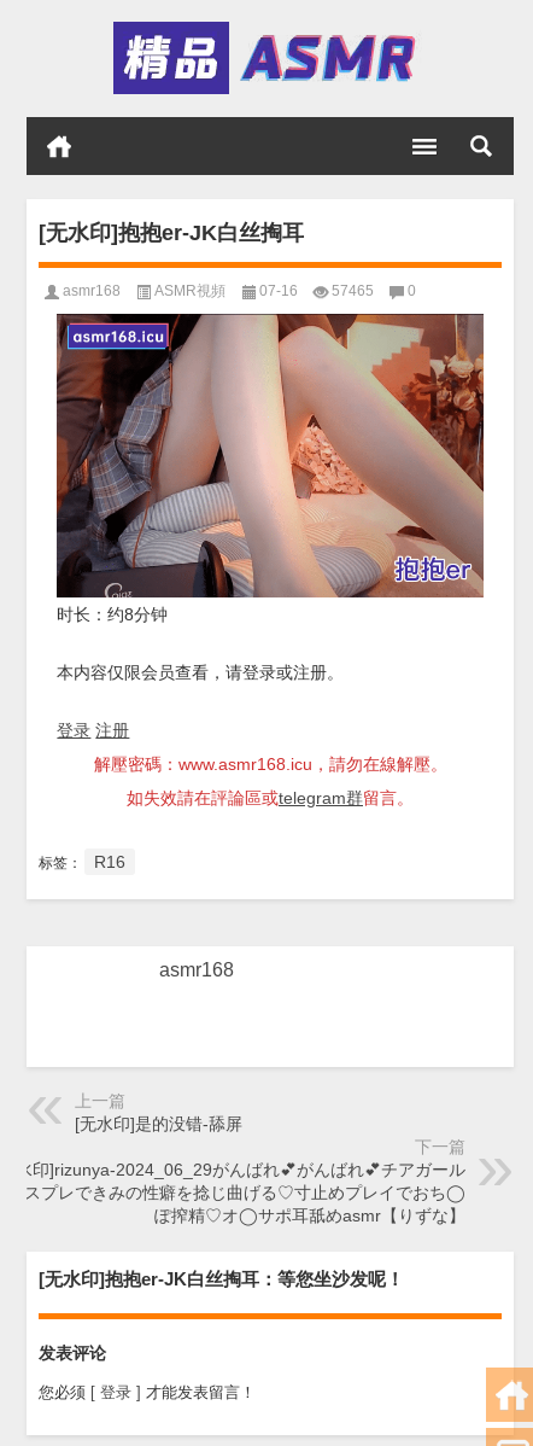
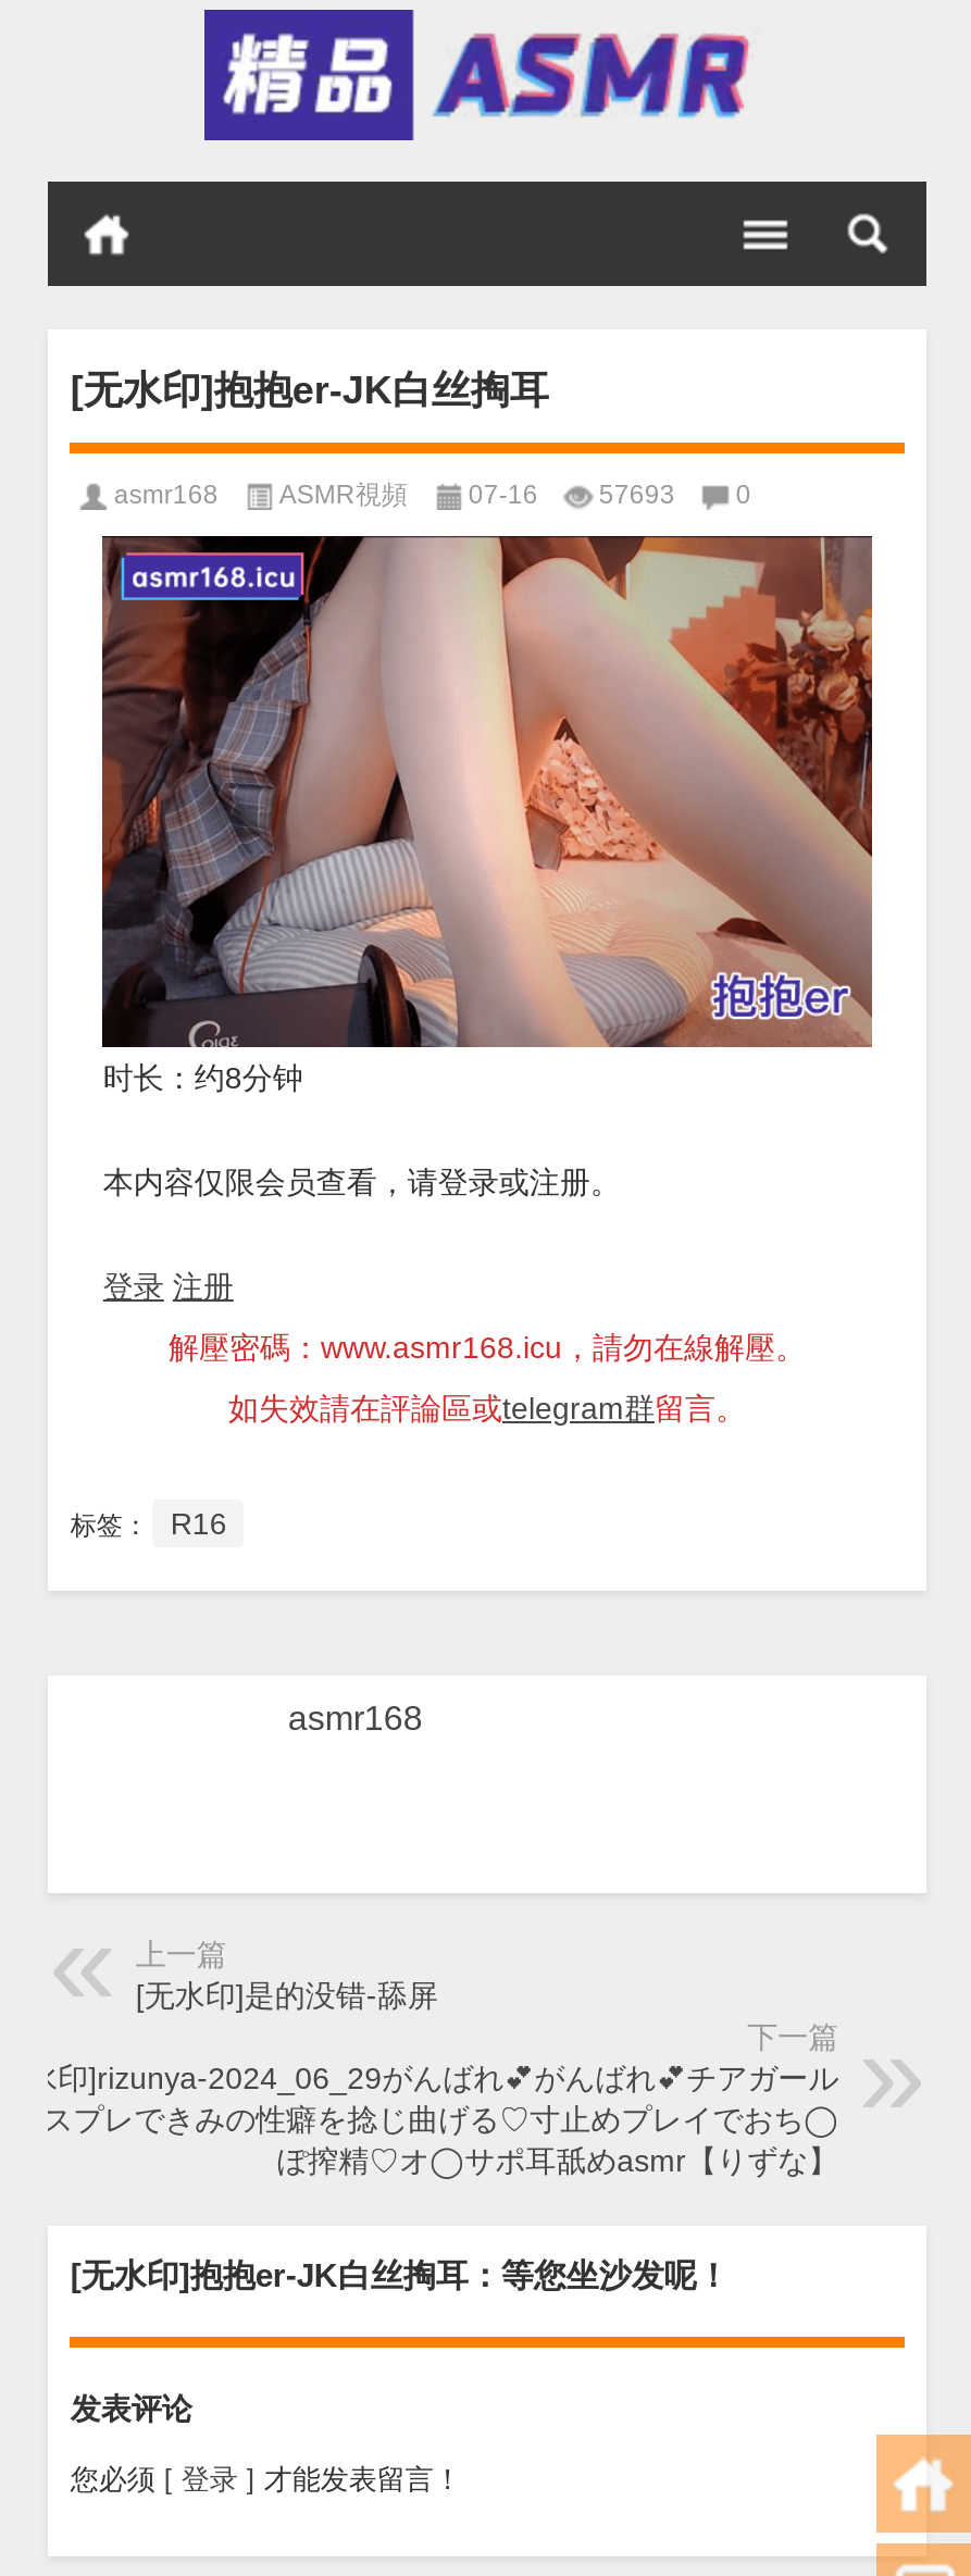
[63,282,417,299] asmr168 ASMR視頻 07-16 57465 0 -> [114,478,751,509] asmr168 ASMR視頻 07-16 57693 0

